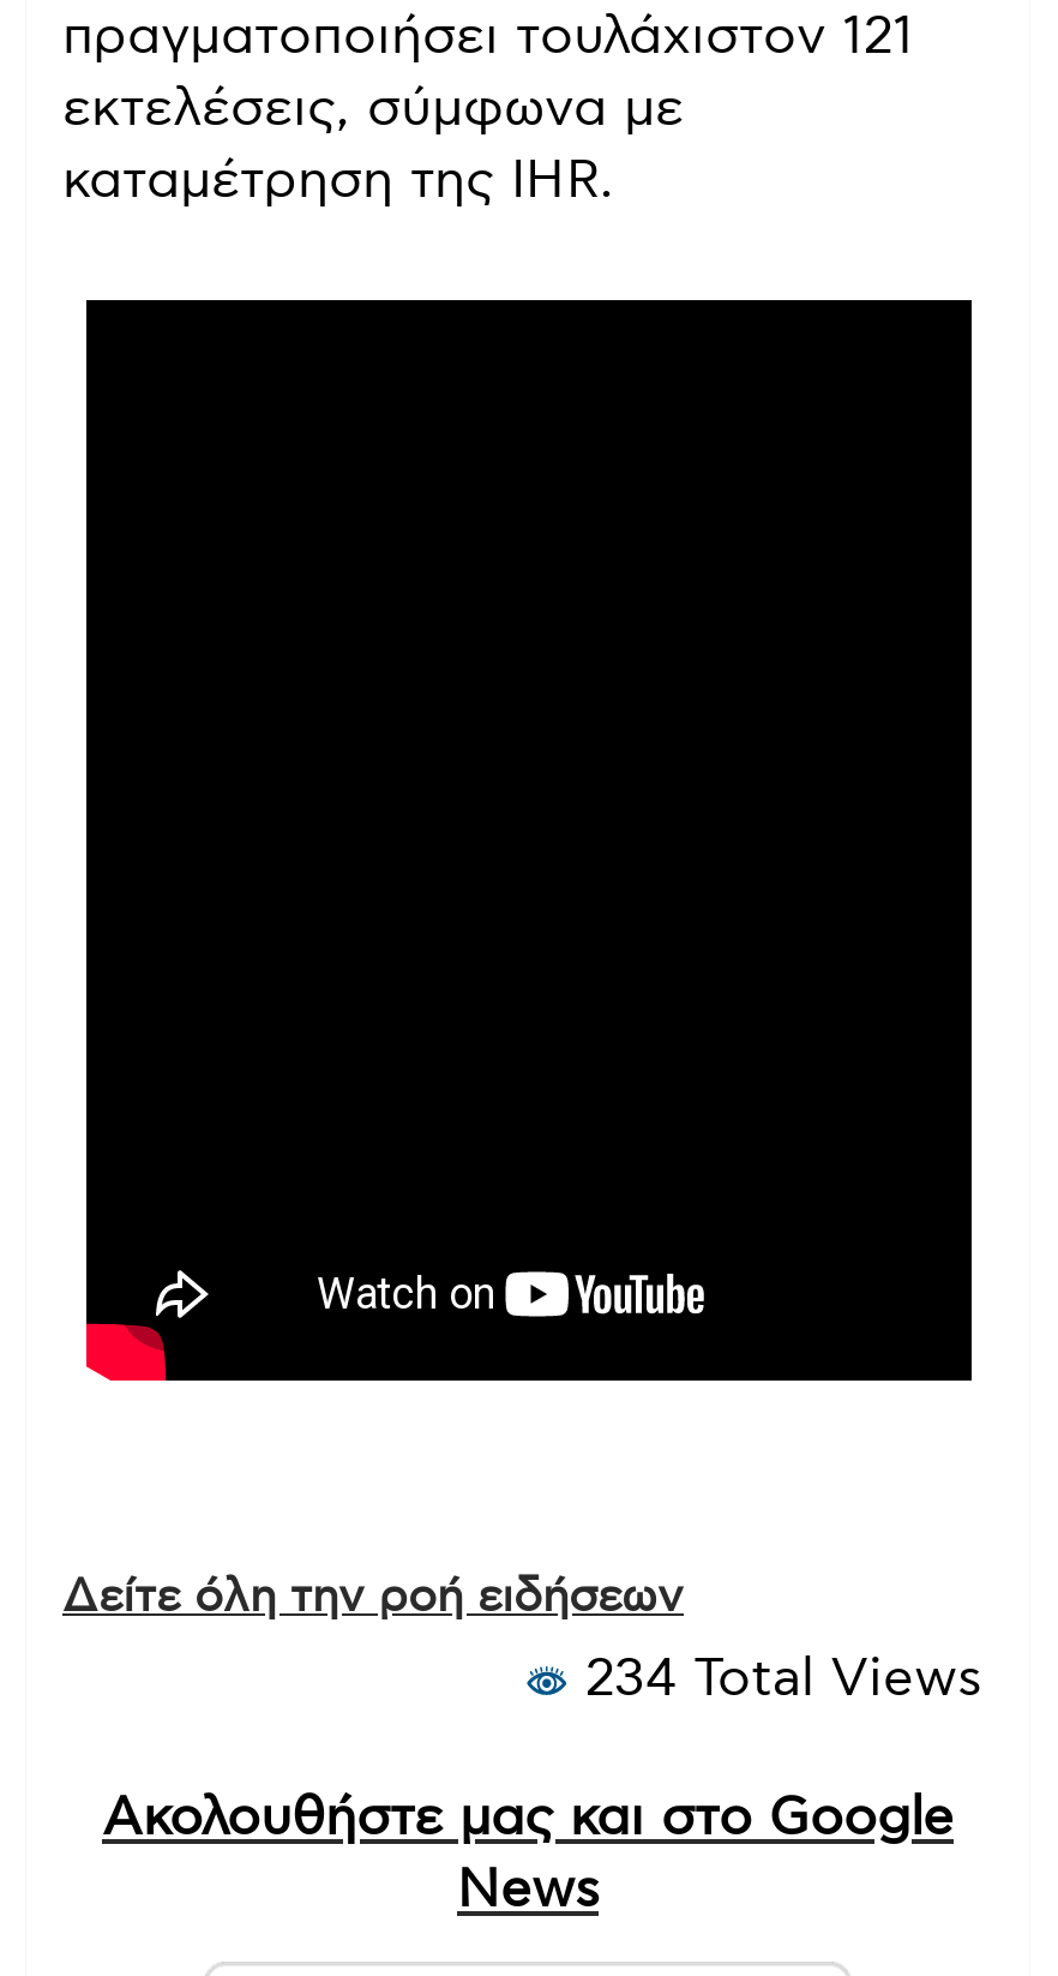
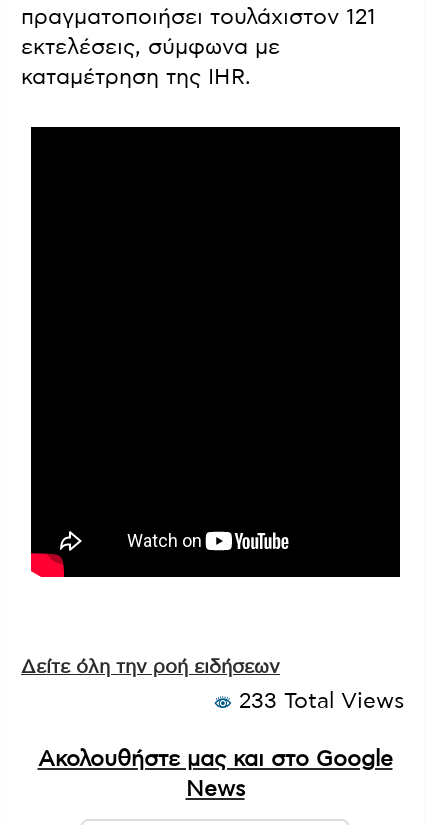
[569,1652,981,1705] 234 Total Views -> [232,690,404,712] 233 Total Views

